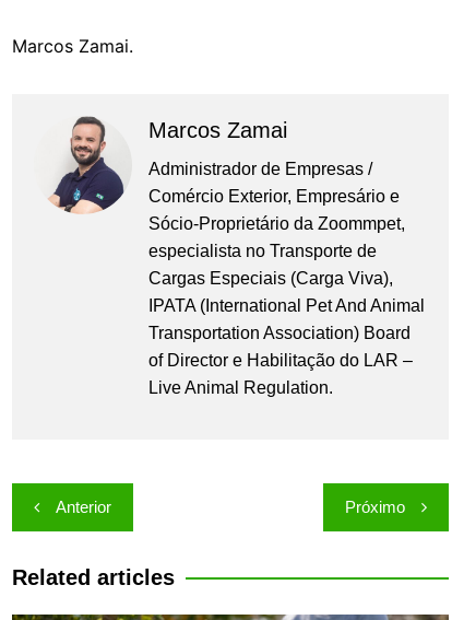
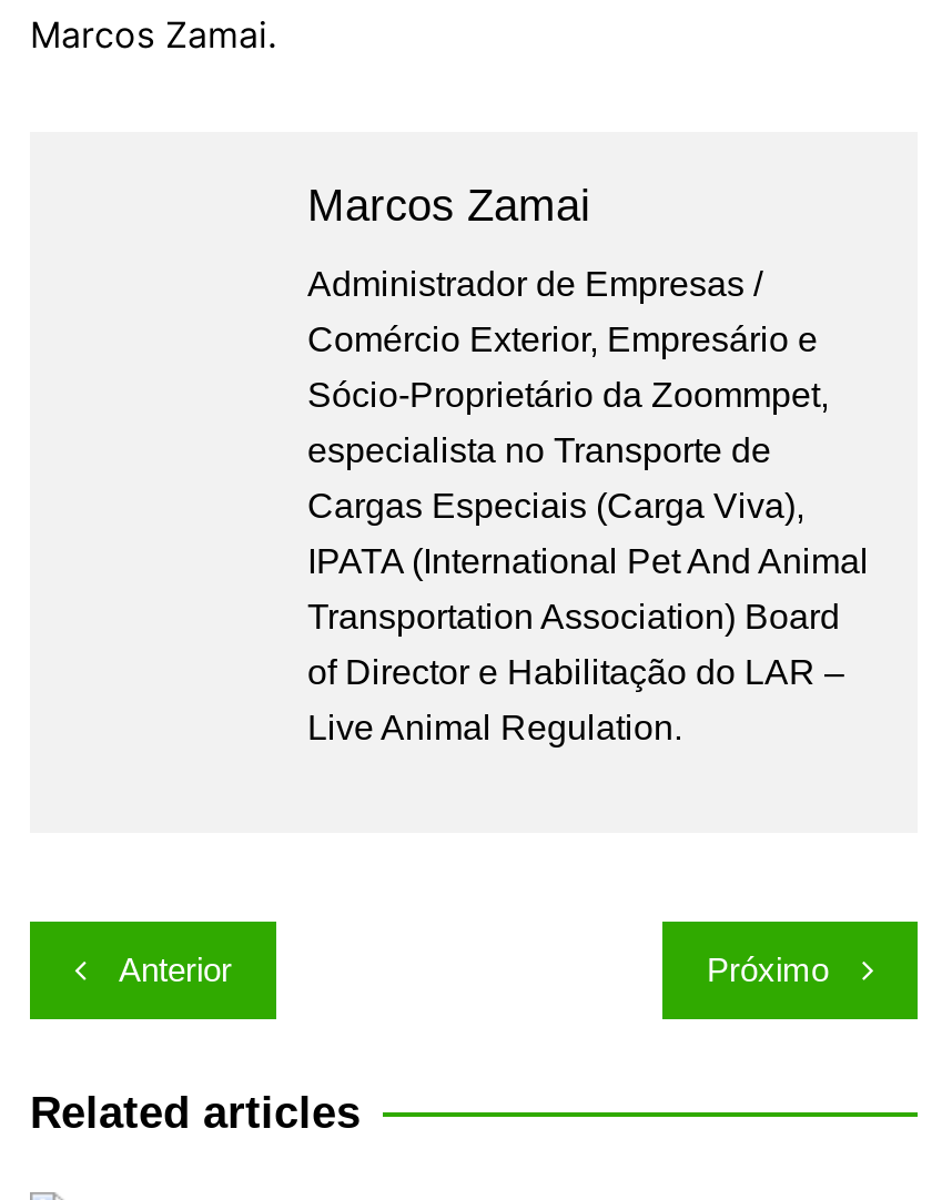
[48,116,124,214] [image] -> none

